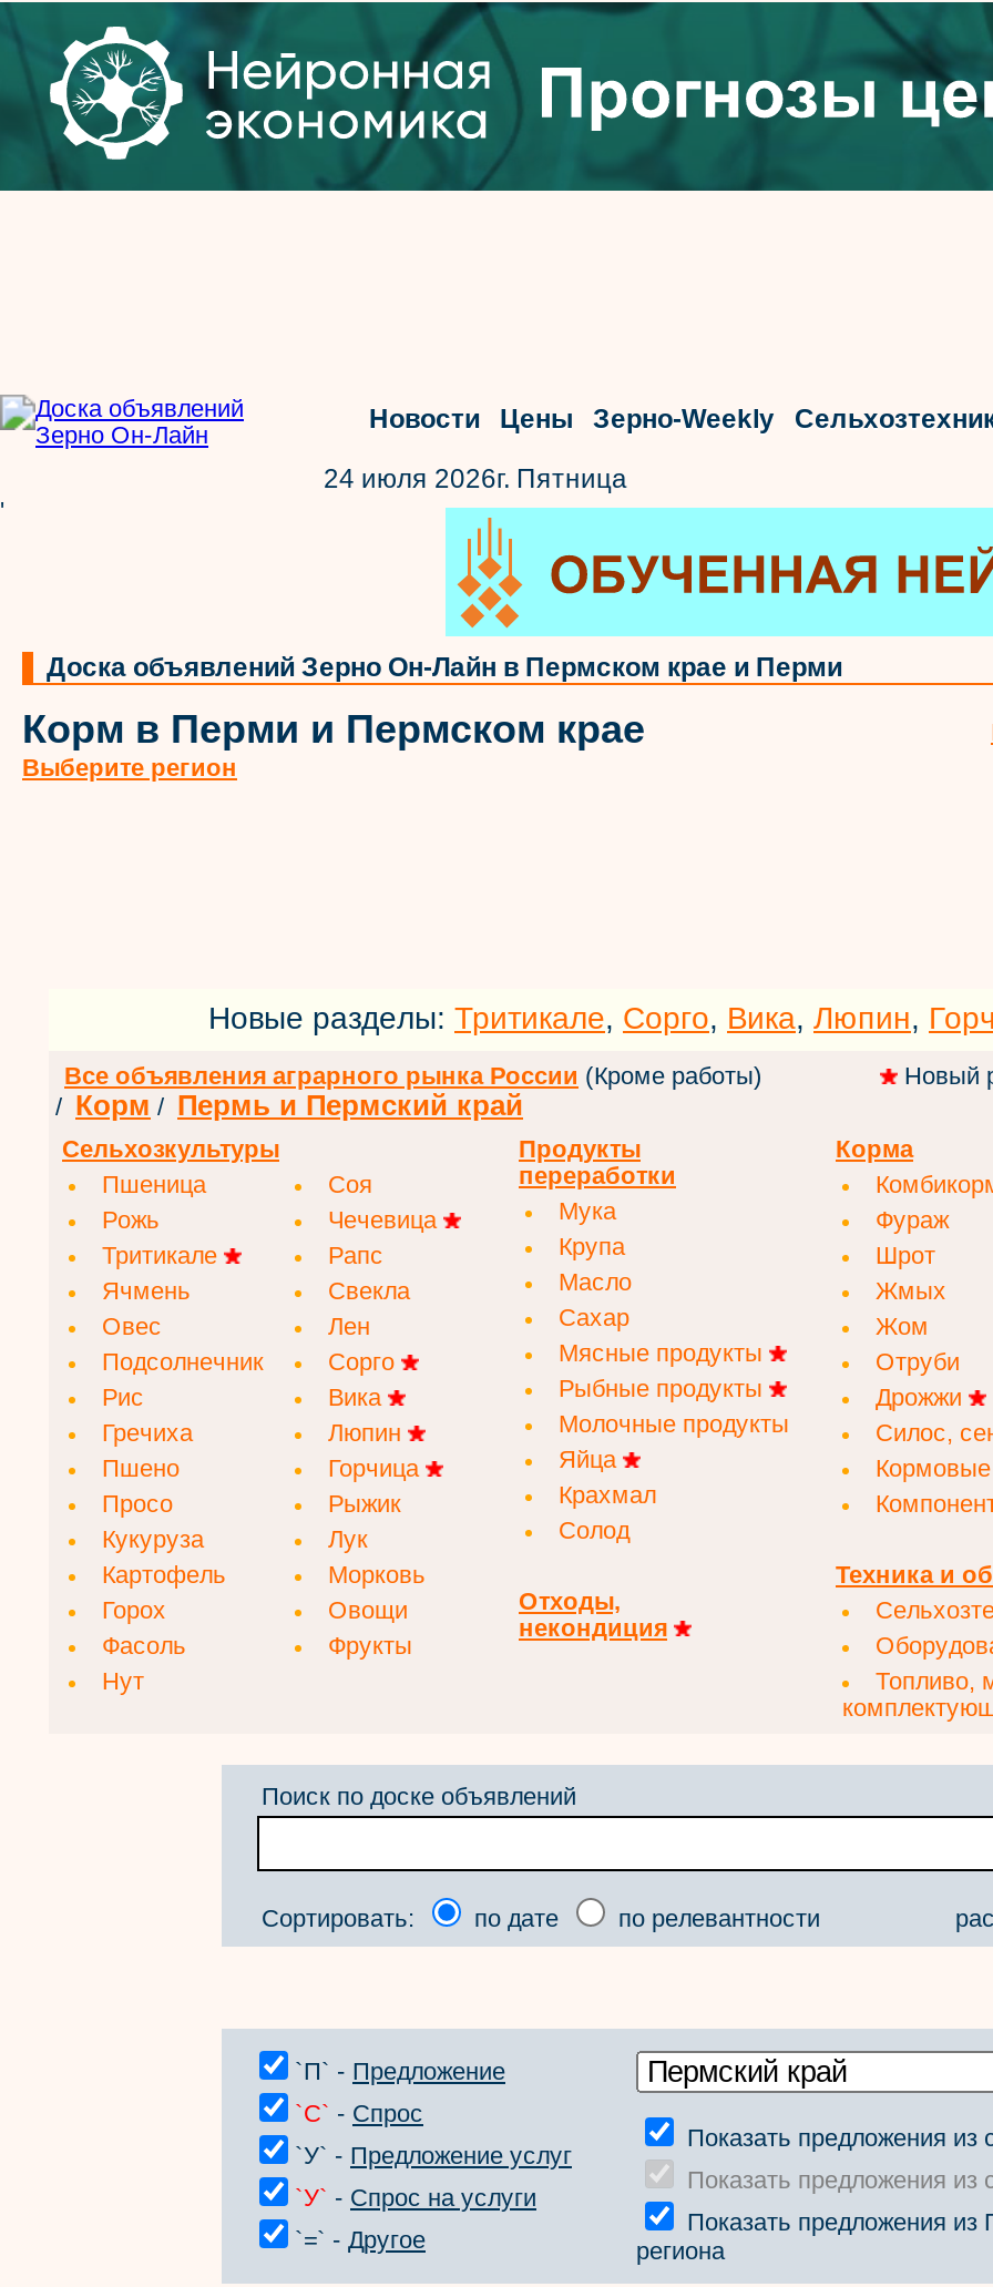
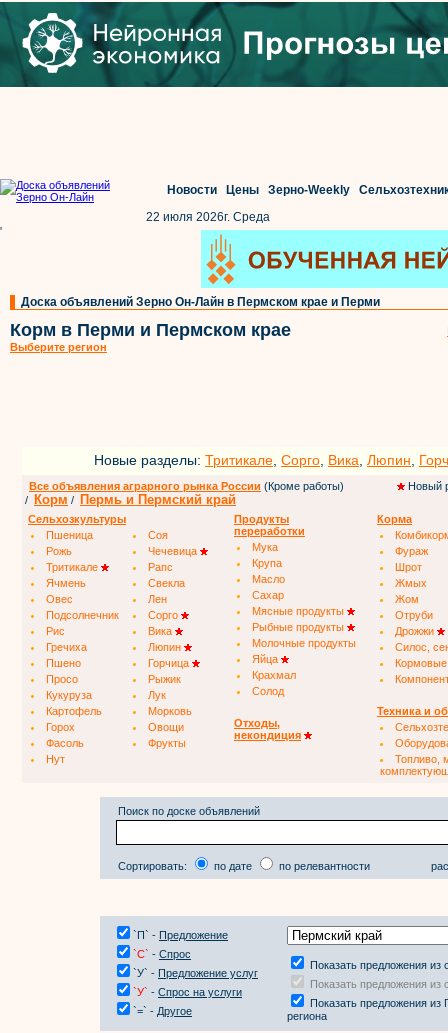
[324,463,627,494] 24 июля 2026г. Пятница -> [146,210,270,224] 22 июля 2026г. Среда

